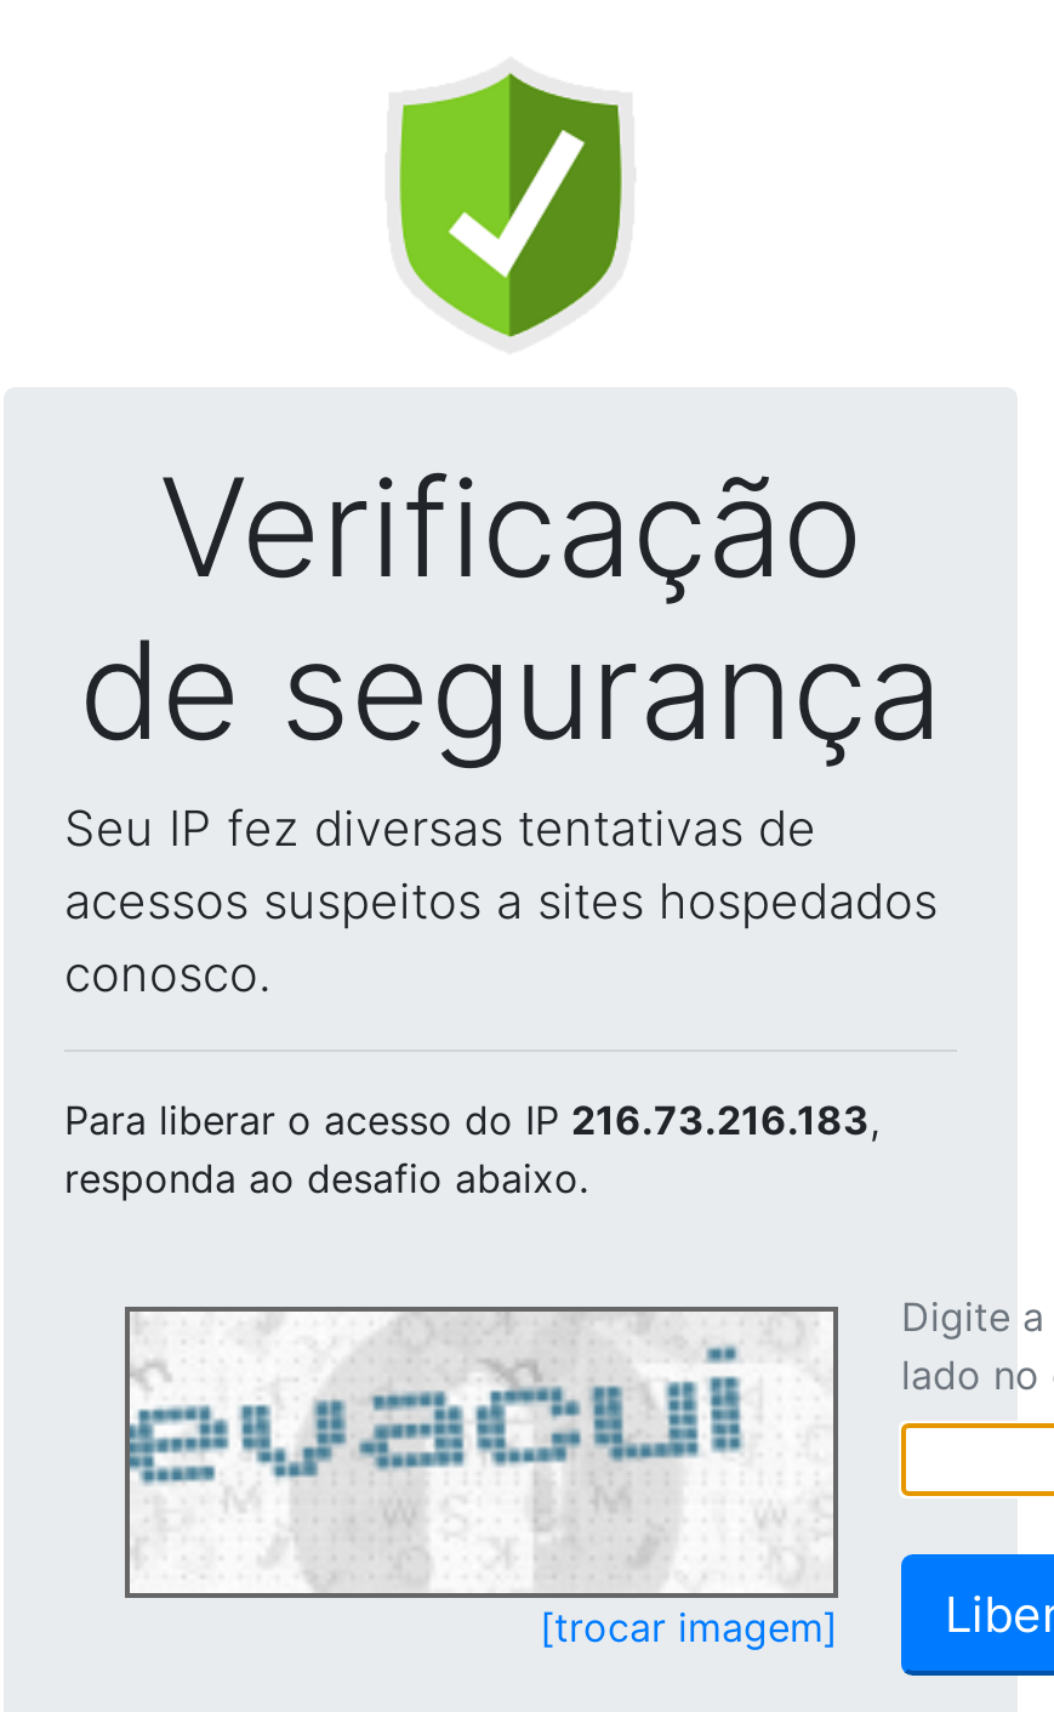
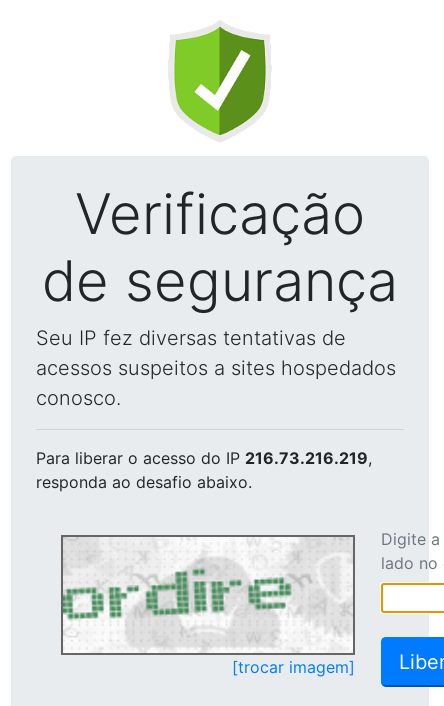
[64,1096,879,1144] Para liberar o acesso do IP 216.73.216.183, -> [36,448,372,468] Para liberar o acesso do IP 216.73.216.219,
[127,1316,828,1511] [image] -> [62,538,350,651] [image]

